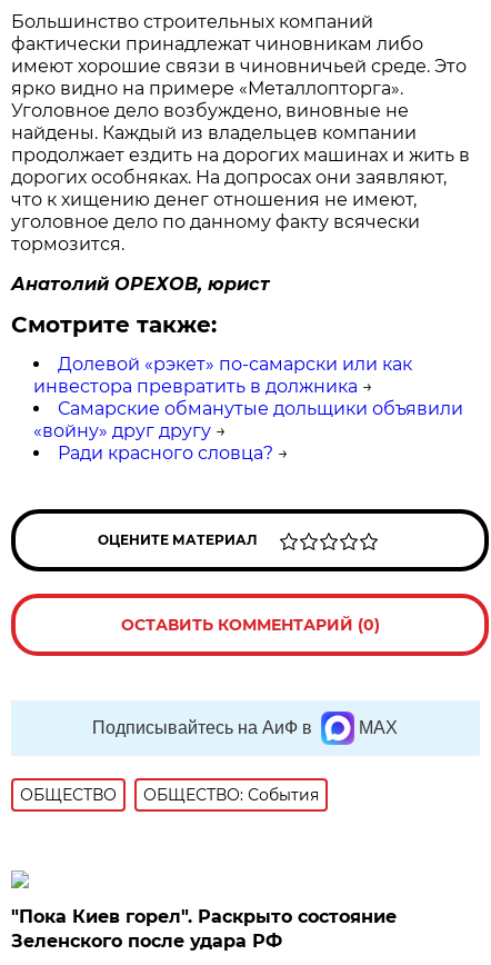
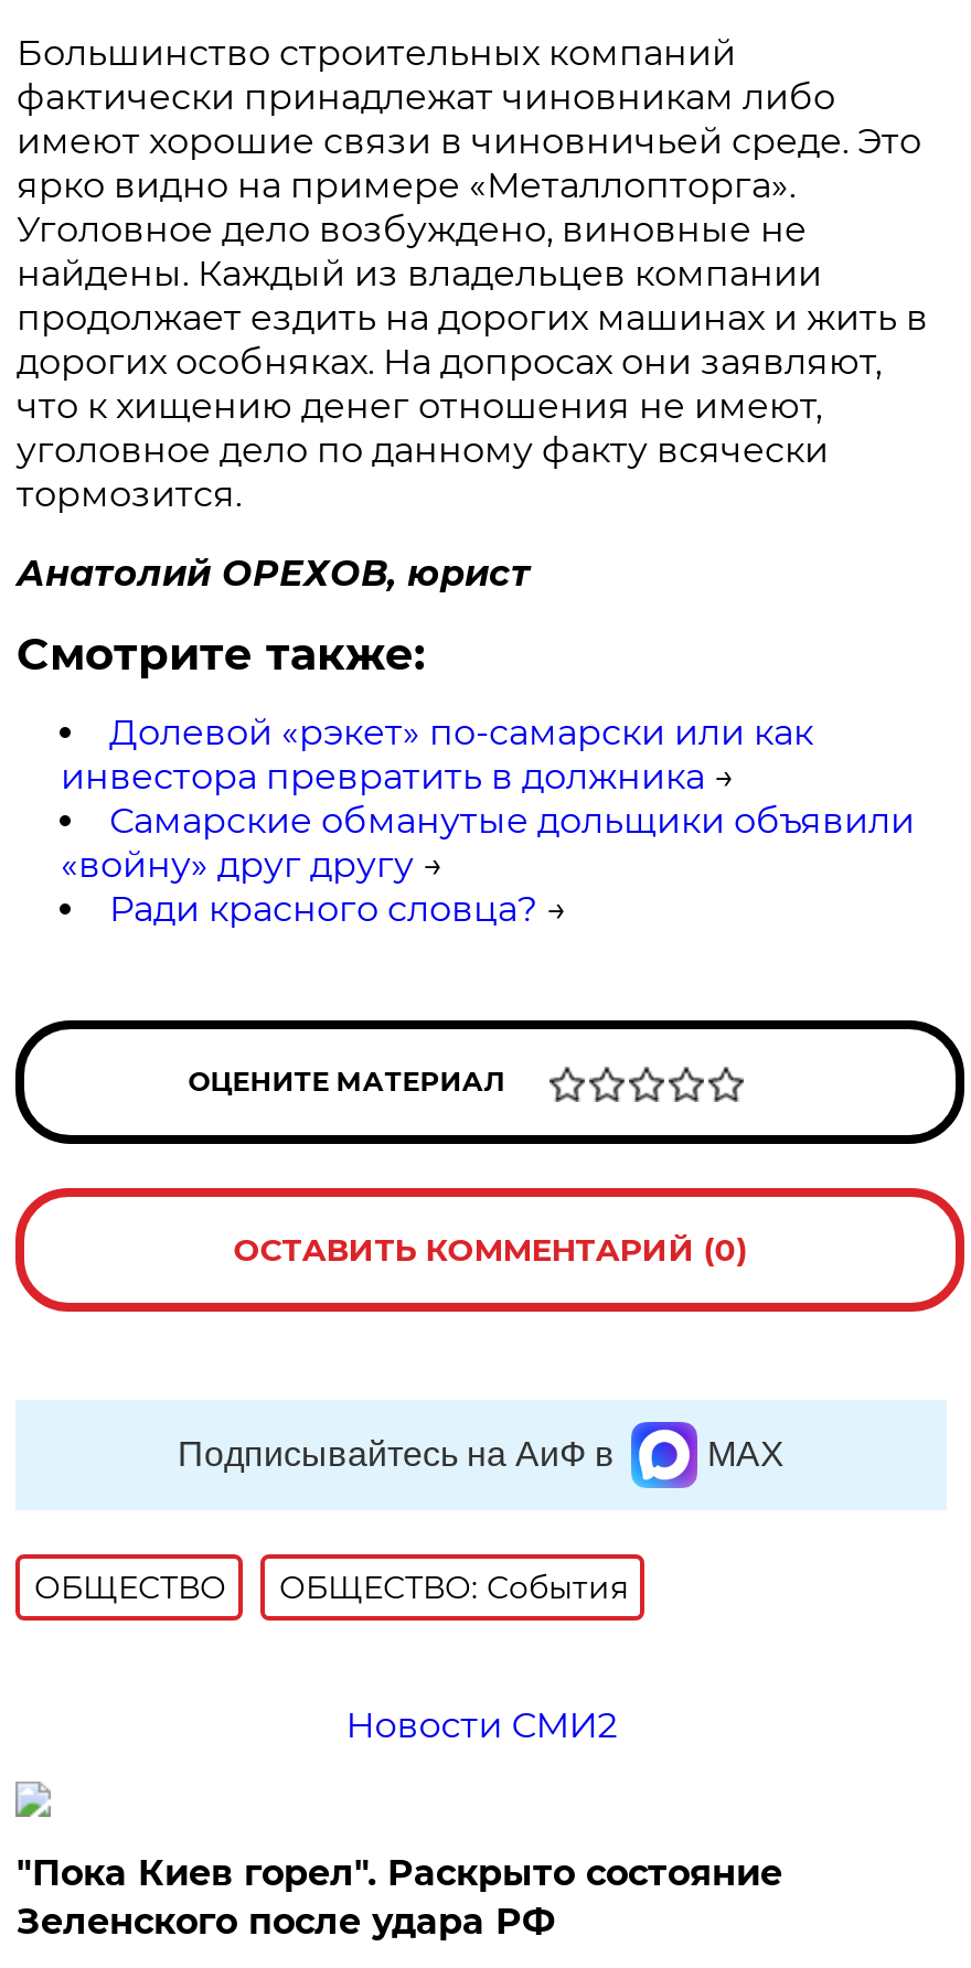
none -> [346,1704,617,1746] Новости СМИ2

